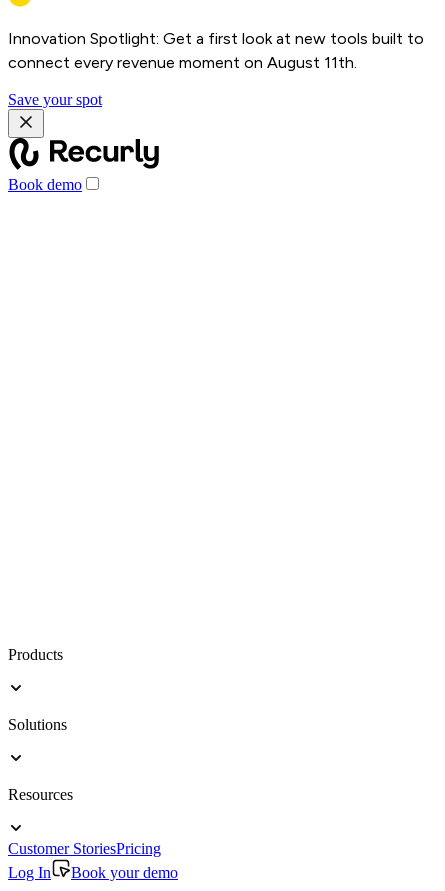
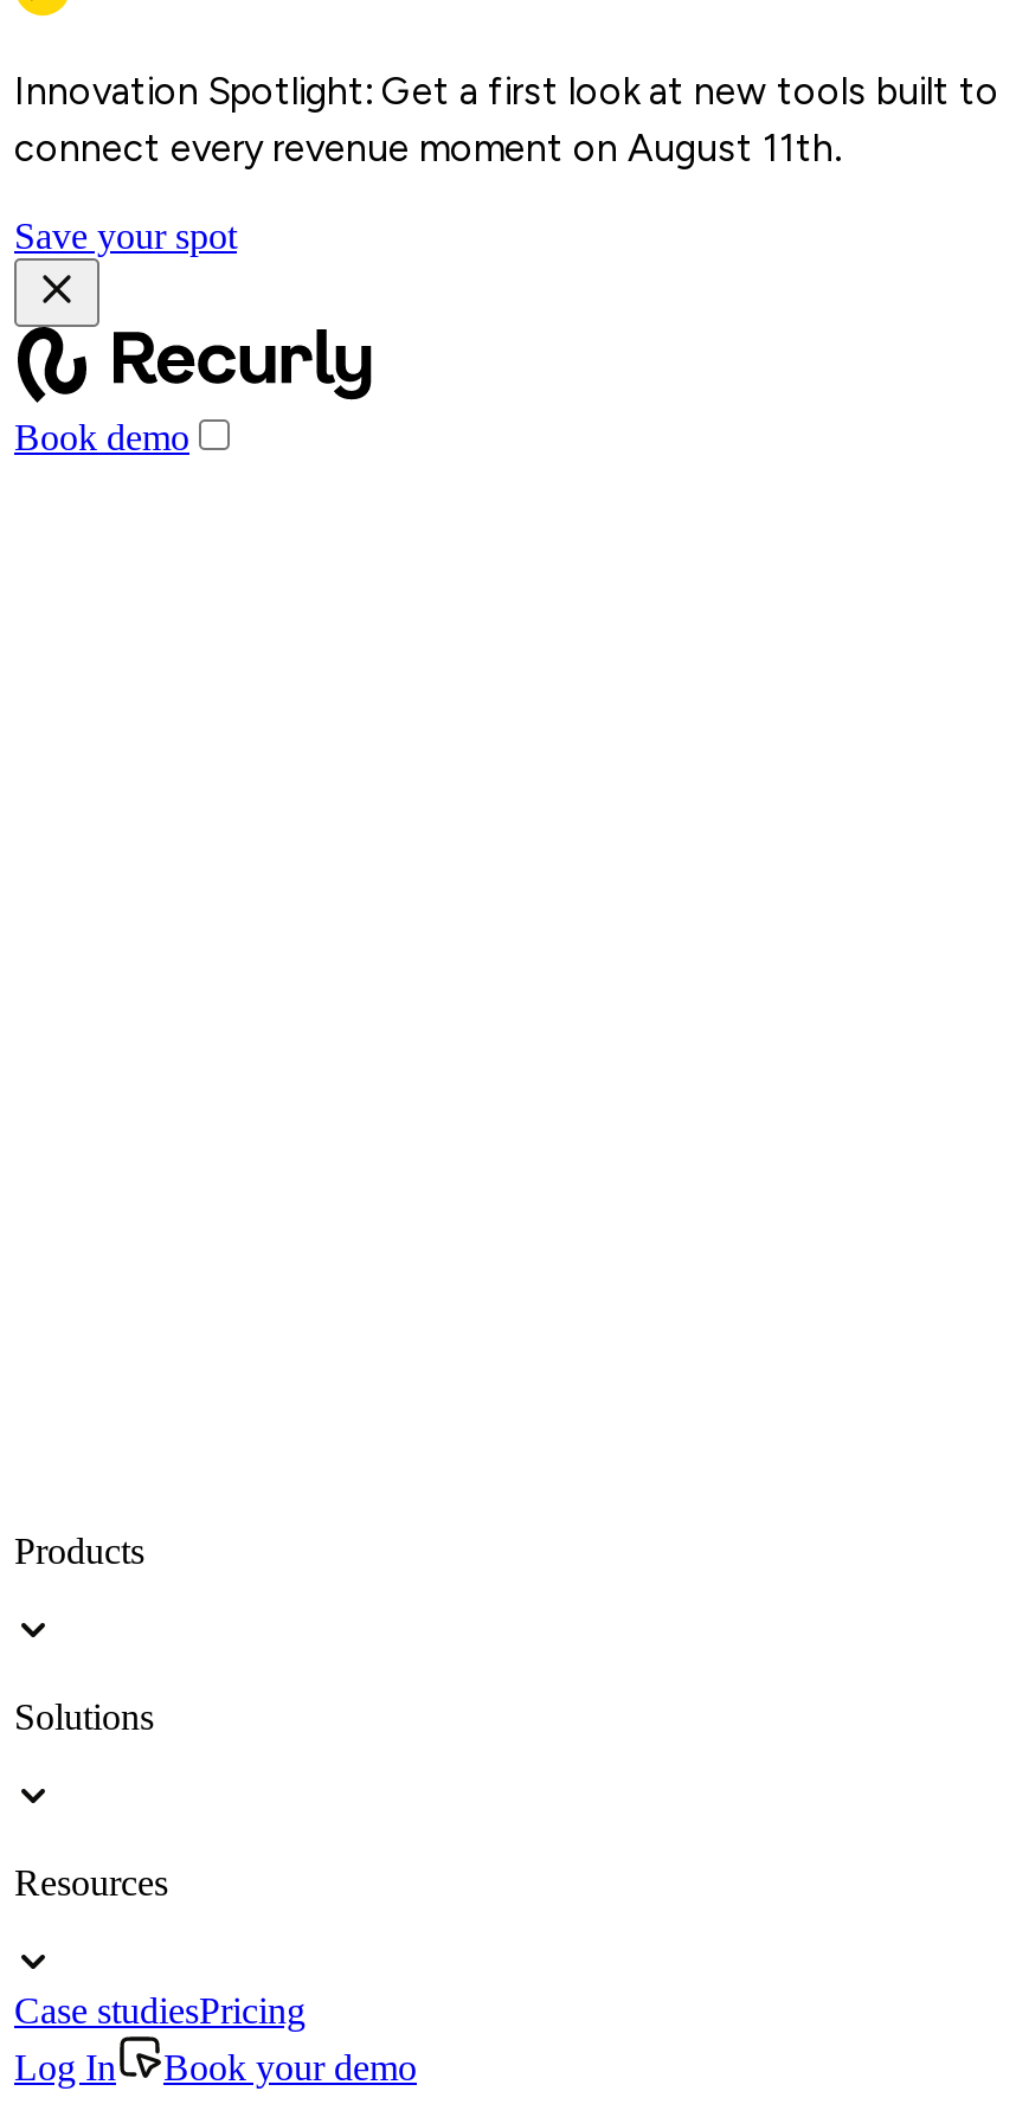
[8,840,161,857] Customer StoriesPricing -> [14,1990,306,2031] Case studiesPricing

